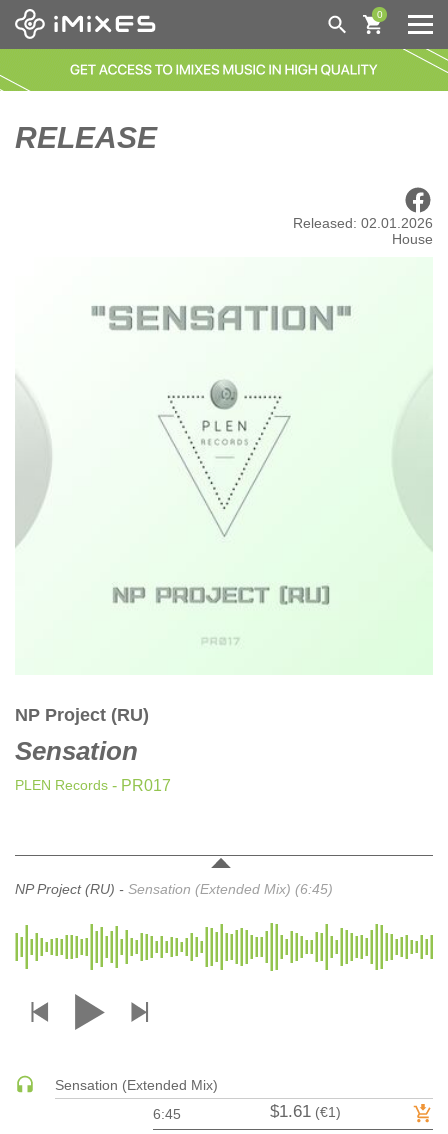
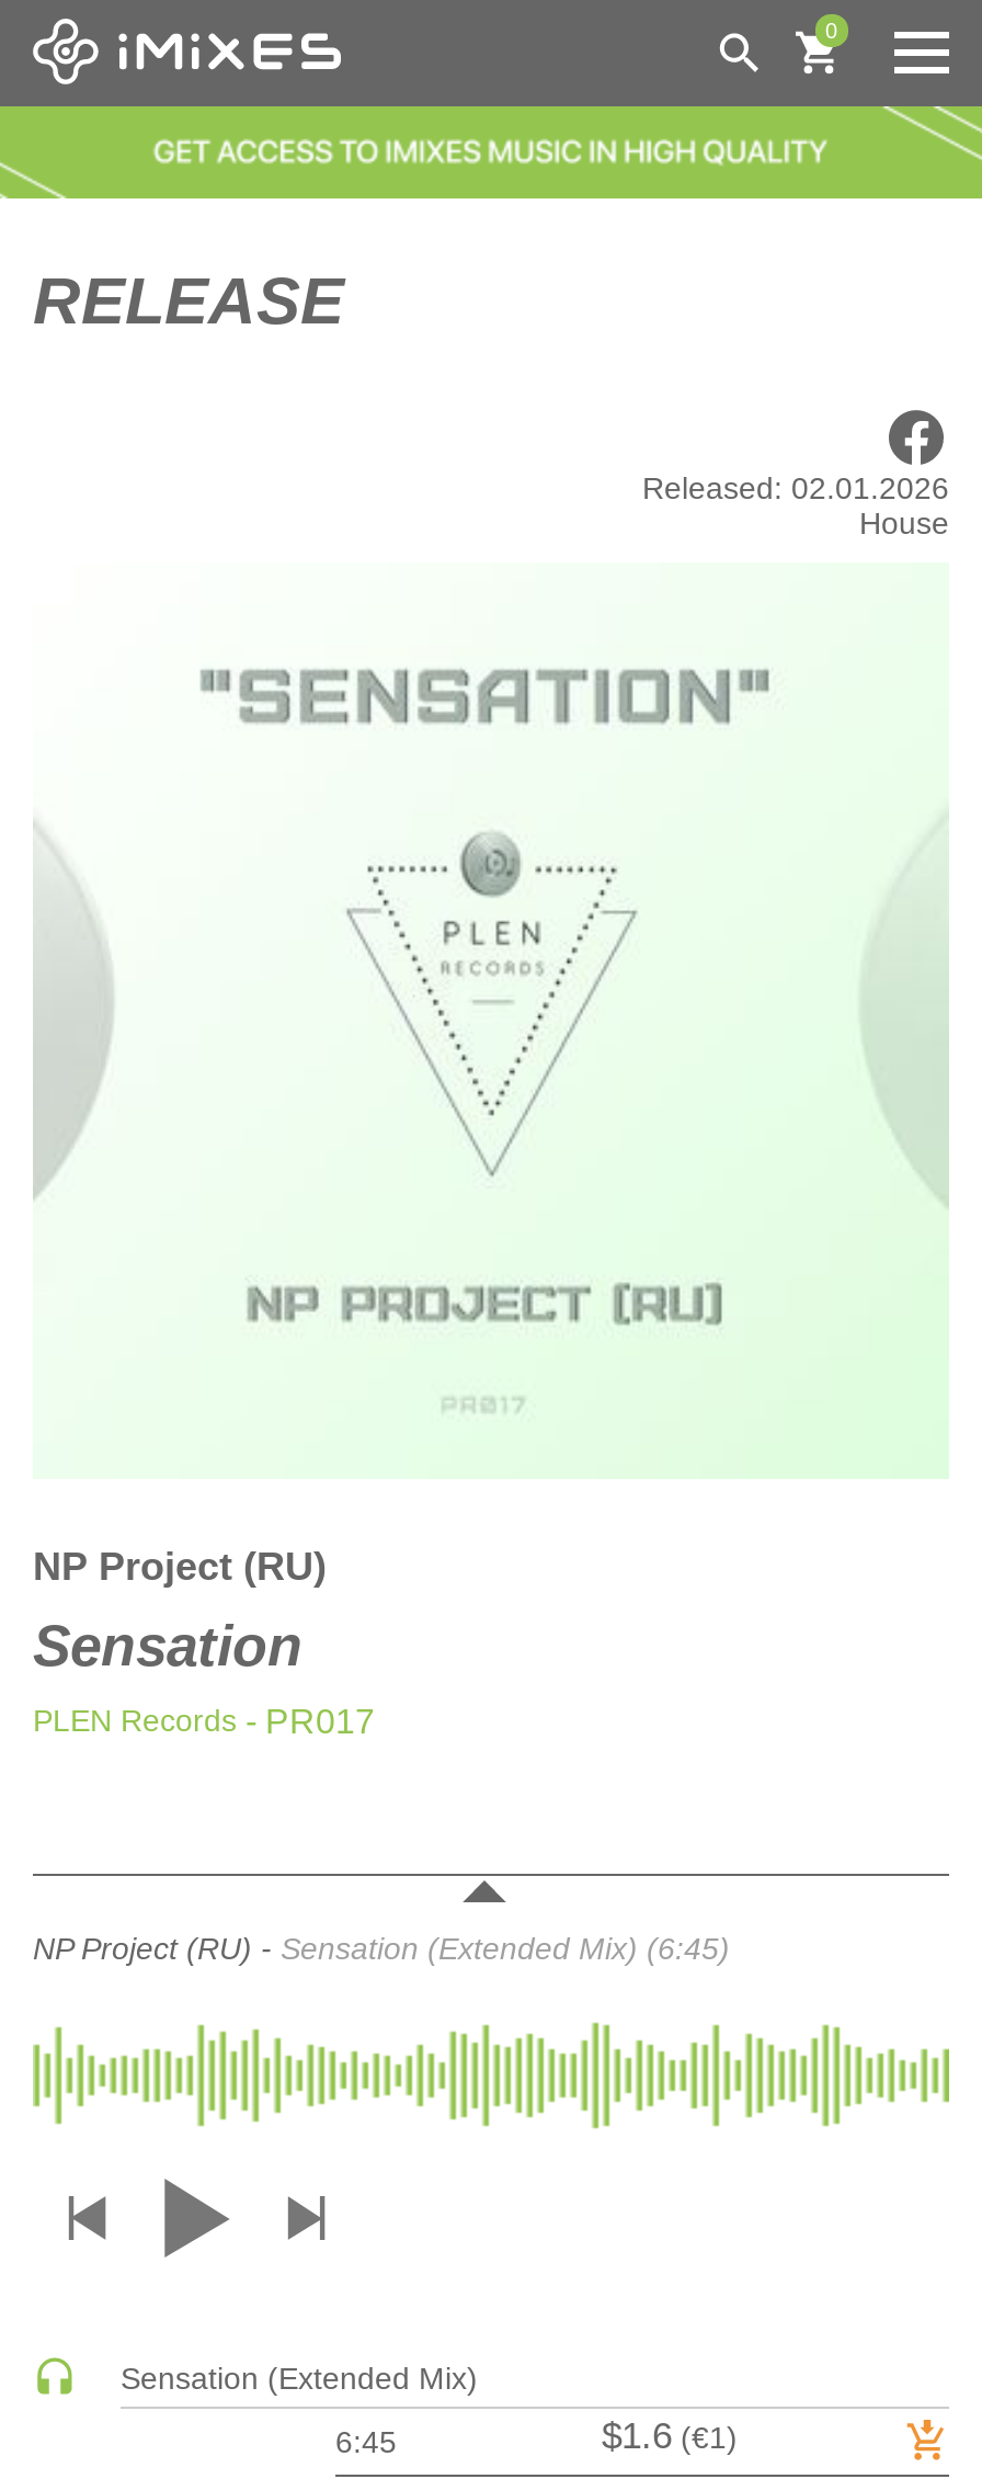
[270,1102,341,1121] $1.61 (€1) -> [602,2415,738,2457] $1.6 (€1)

